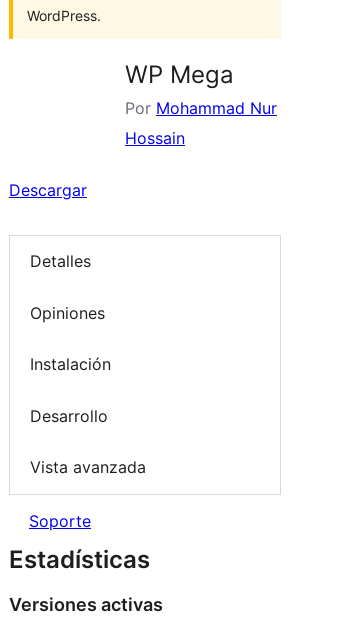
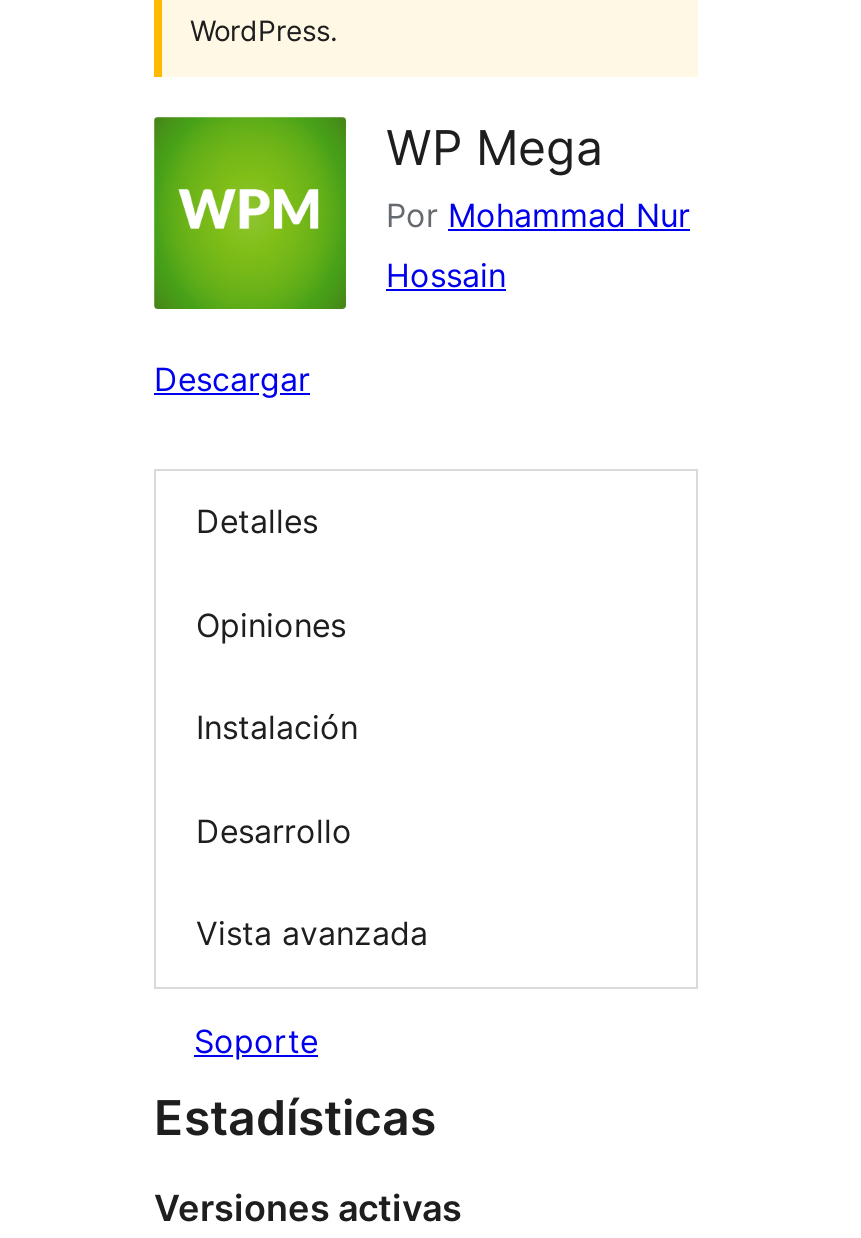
none -> [152,115,348,311] [image]

